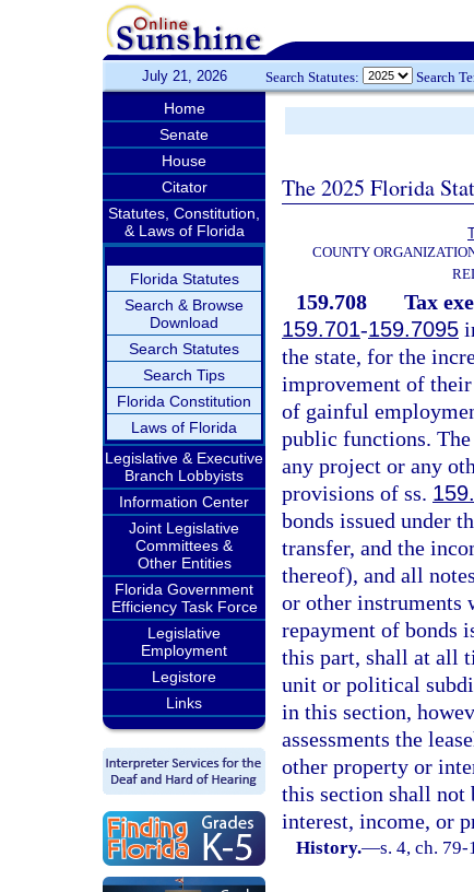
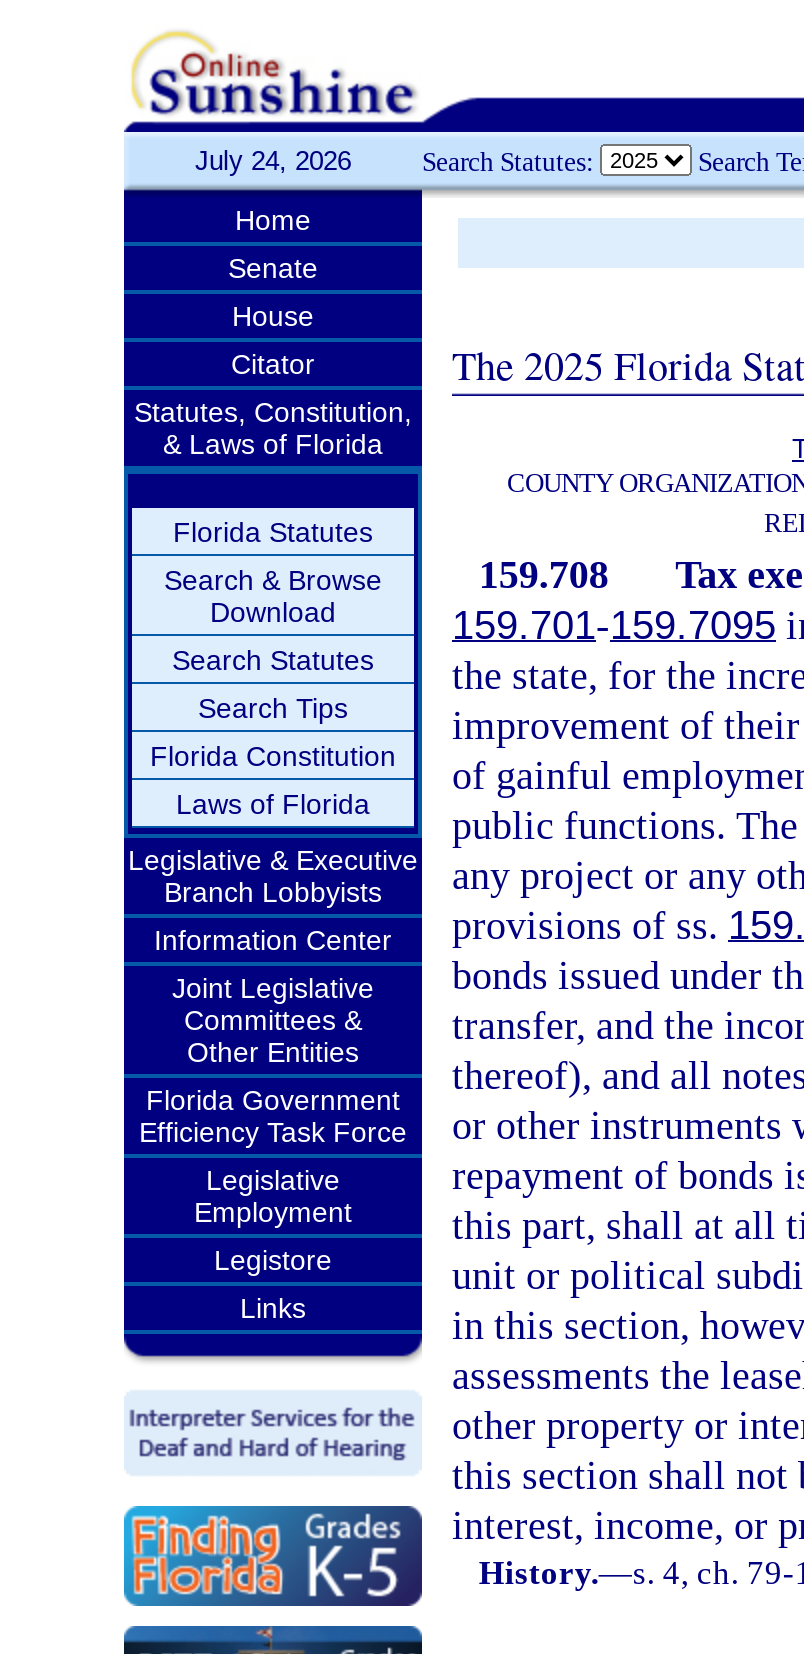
[141,68,227,84] July 21, 2026 -> [195,146,351,176] July 24, 2026

